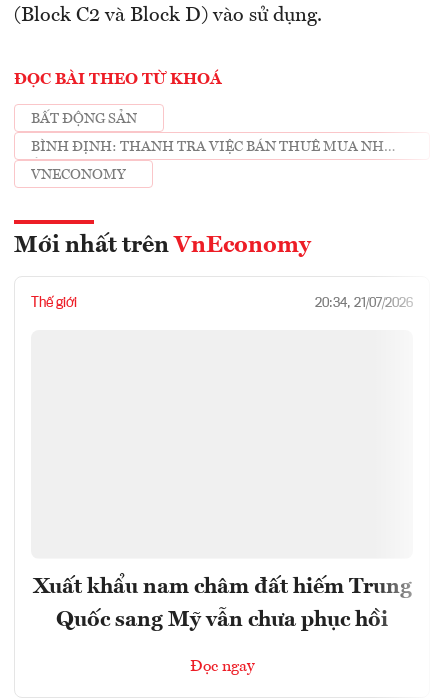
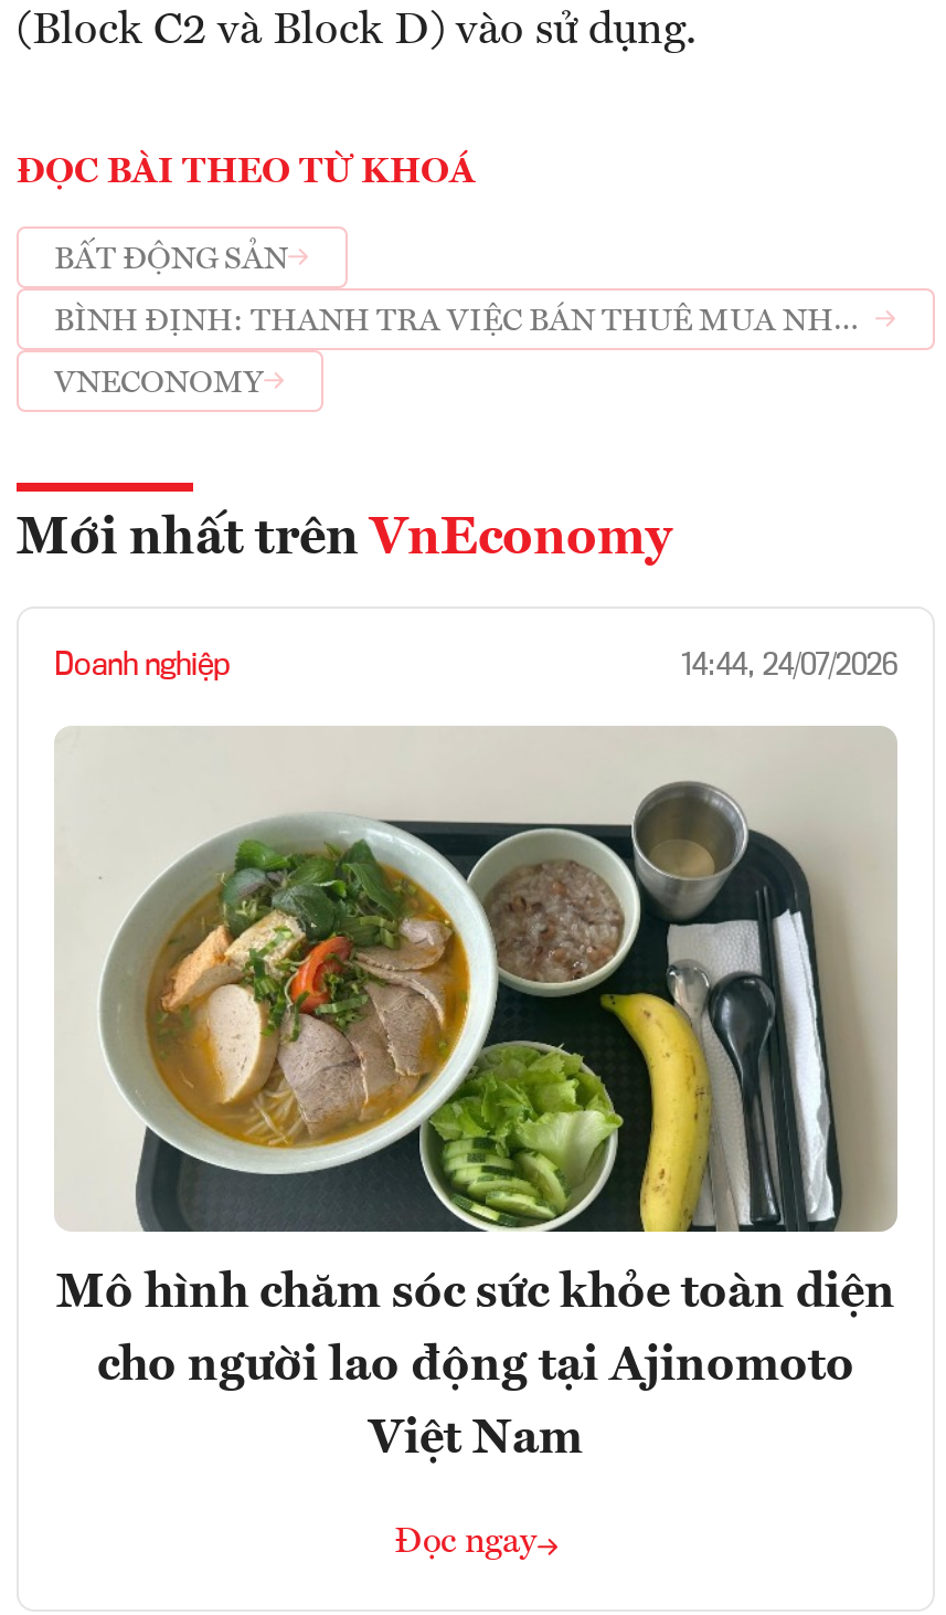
none -> [56,728,897,1234] [image]
[31,296,413,310] Thế giới | 20:34, 21/07/2026 -> [54,651,897,682] Doanh nghiệp | 14:44, 24/07/2026
[32,576,411,631] Xuất khẩu nam châm đất hiếm Trung | Quốc sang Mỹ vẫn chưa phục hồi -> [56,1270,895,1464] Mô hình chăm sóc sức khỏe toàn diện | cho người lao động tại Ajinomoto | Việt Nam

